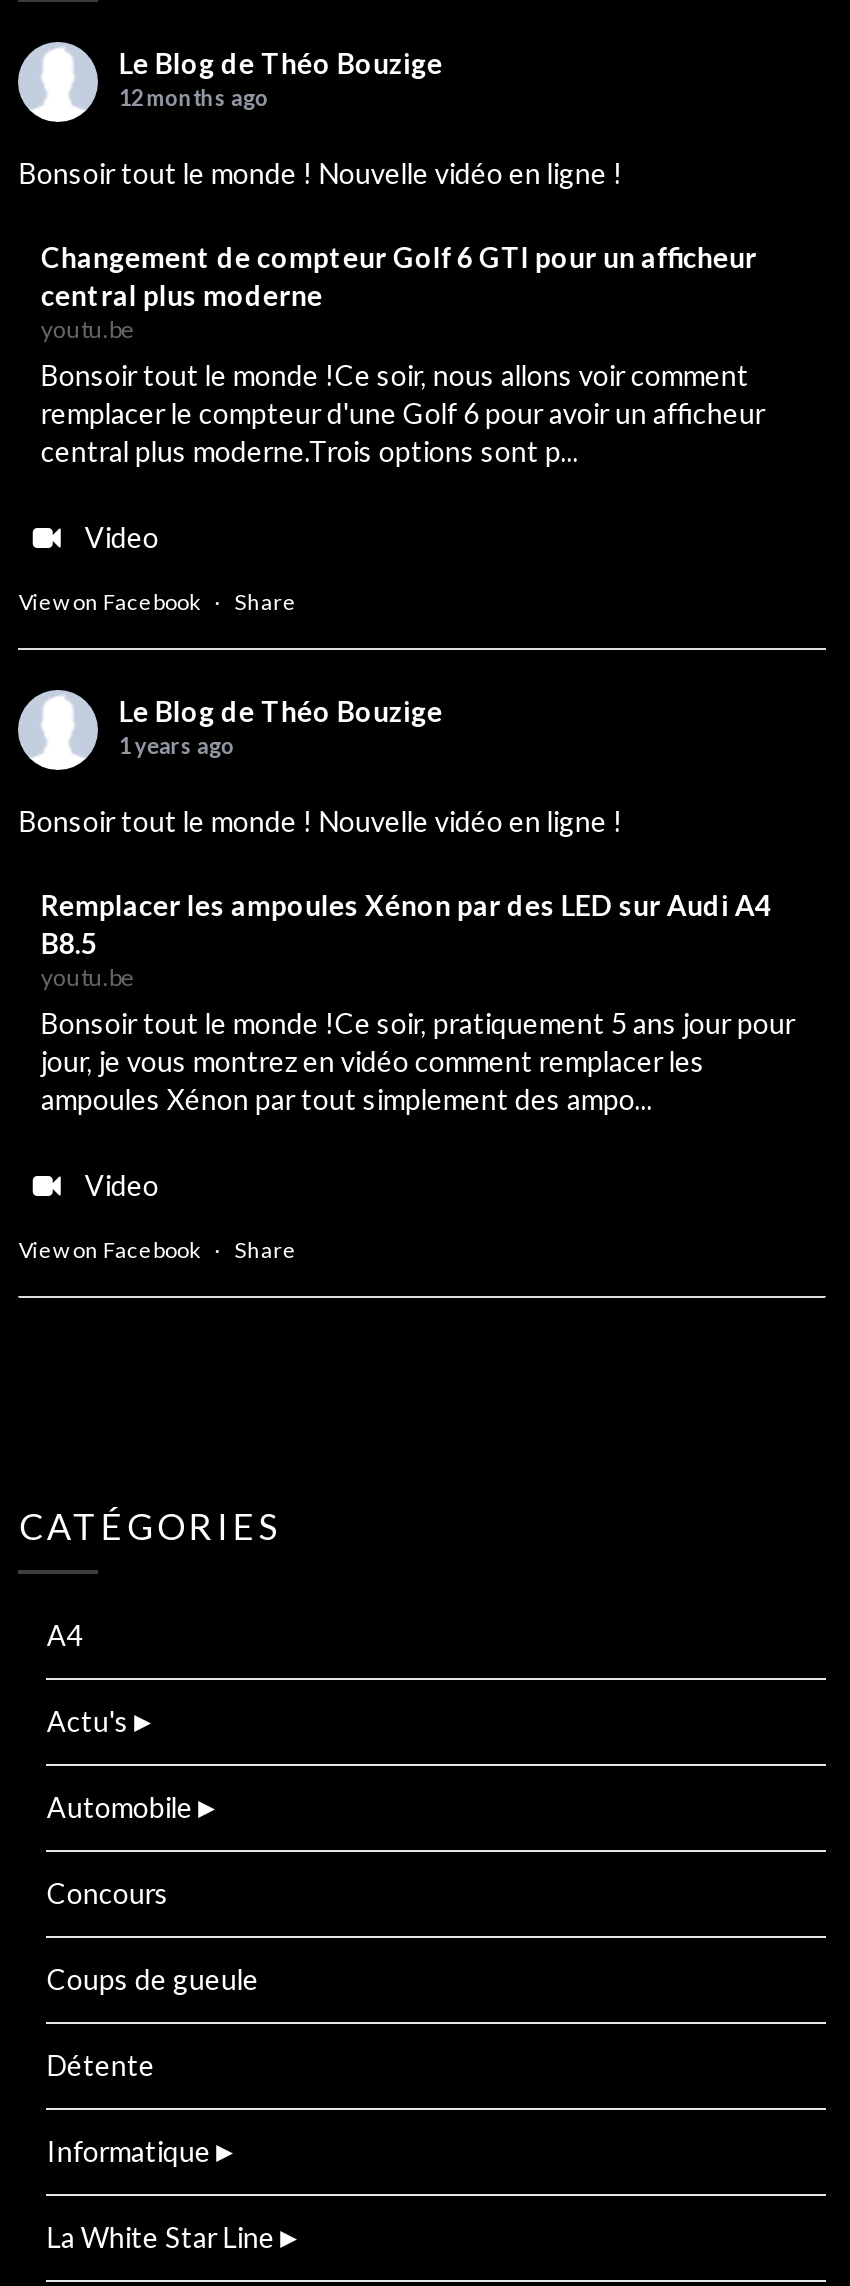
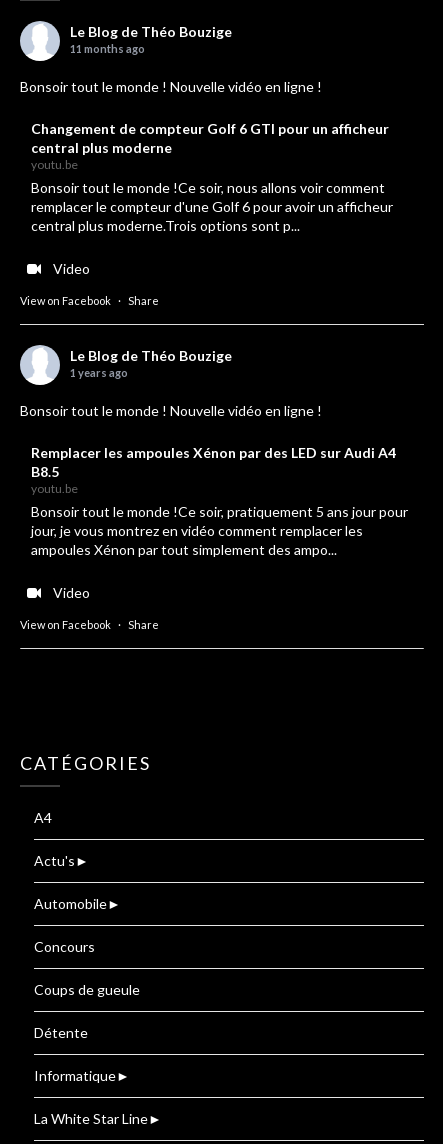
[119,84,269,110] 12 months ago -> [70,42,145,55] 11 months ago

